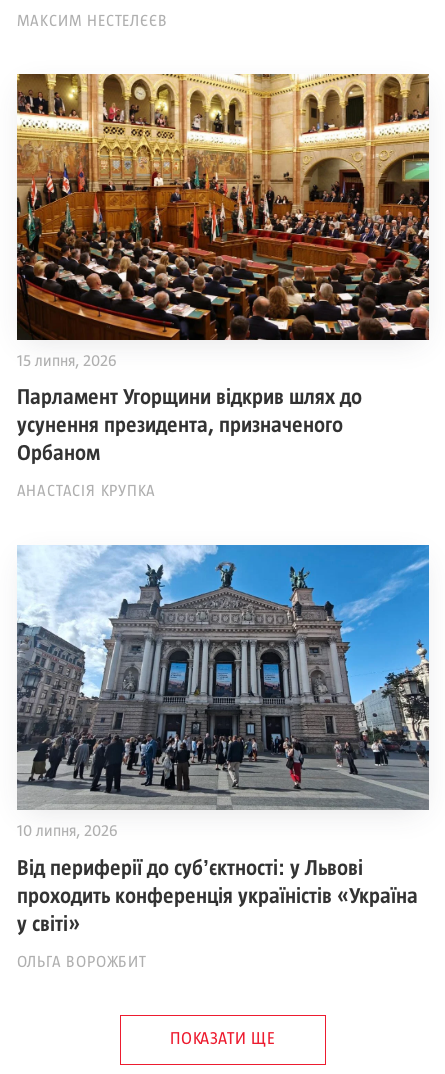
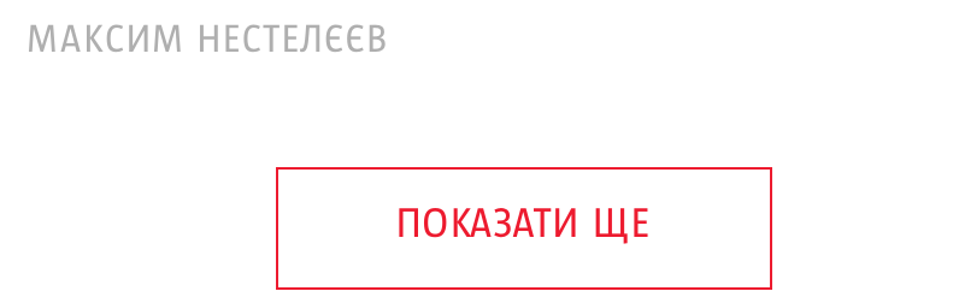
[16,73,430,500] [image] | 15 липня, 2026 | Парламент Угорщини відкрив шлях до | усунення президента, призначеного | Орбаном | АНАСТАСІЯ КРУПКА -> none
[16,544,430,971] [image] | 10 липня, 2026 | Від периферії до субʼєктності: у Львові | проходить конференція україністів «Україна | у світі» | ОЛЬГА ВОРОЖБИТ -> none

